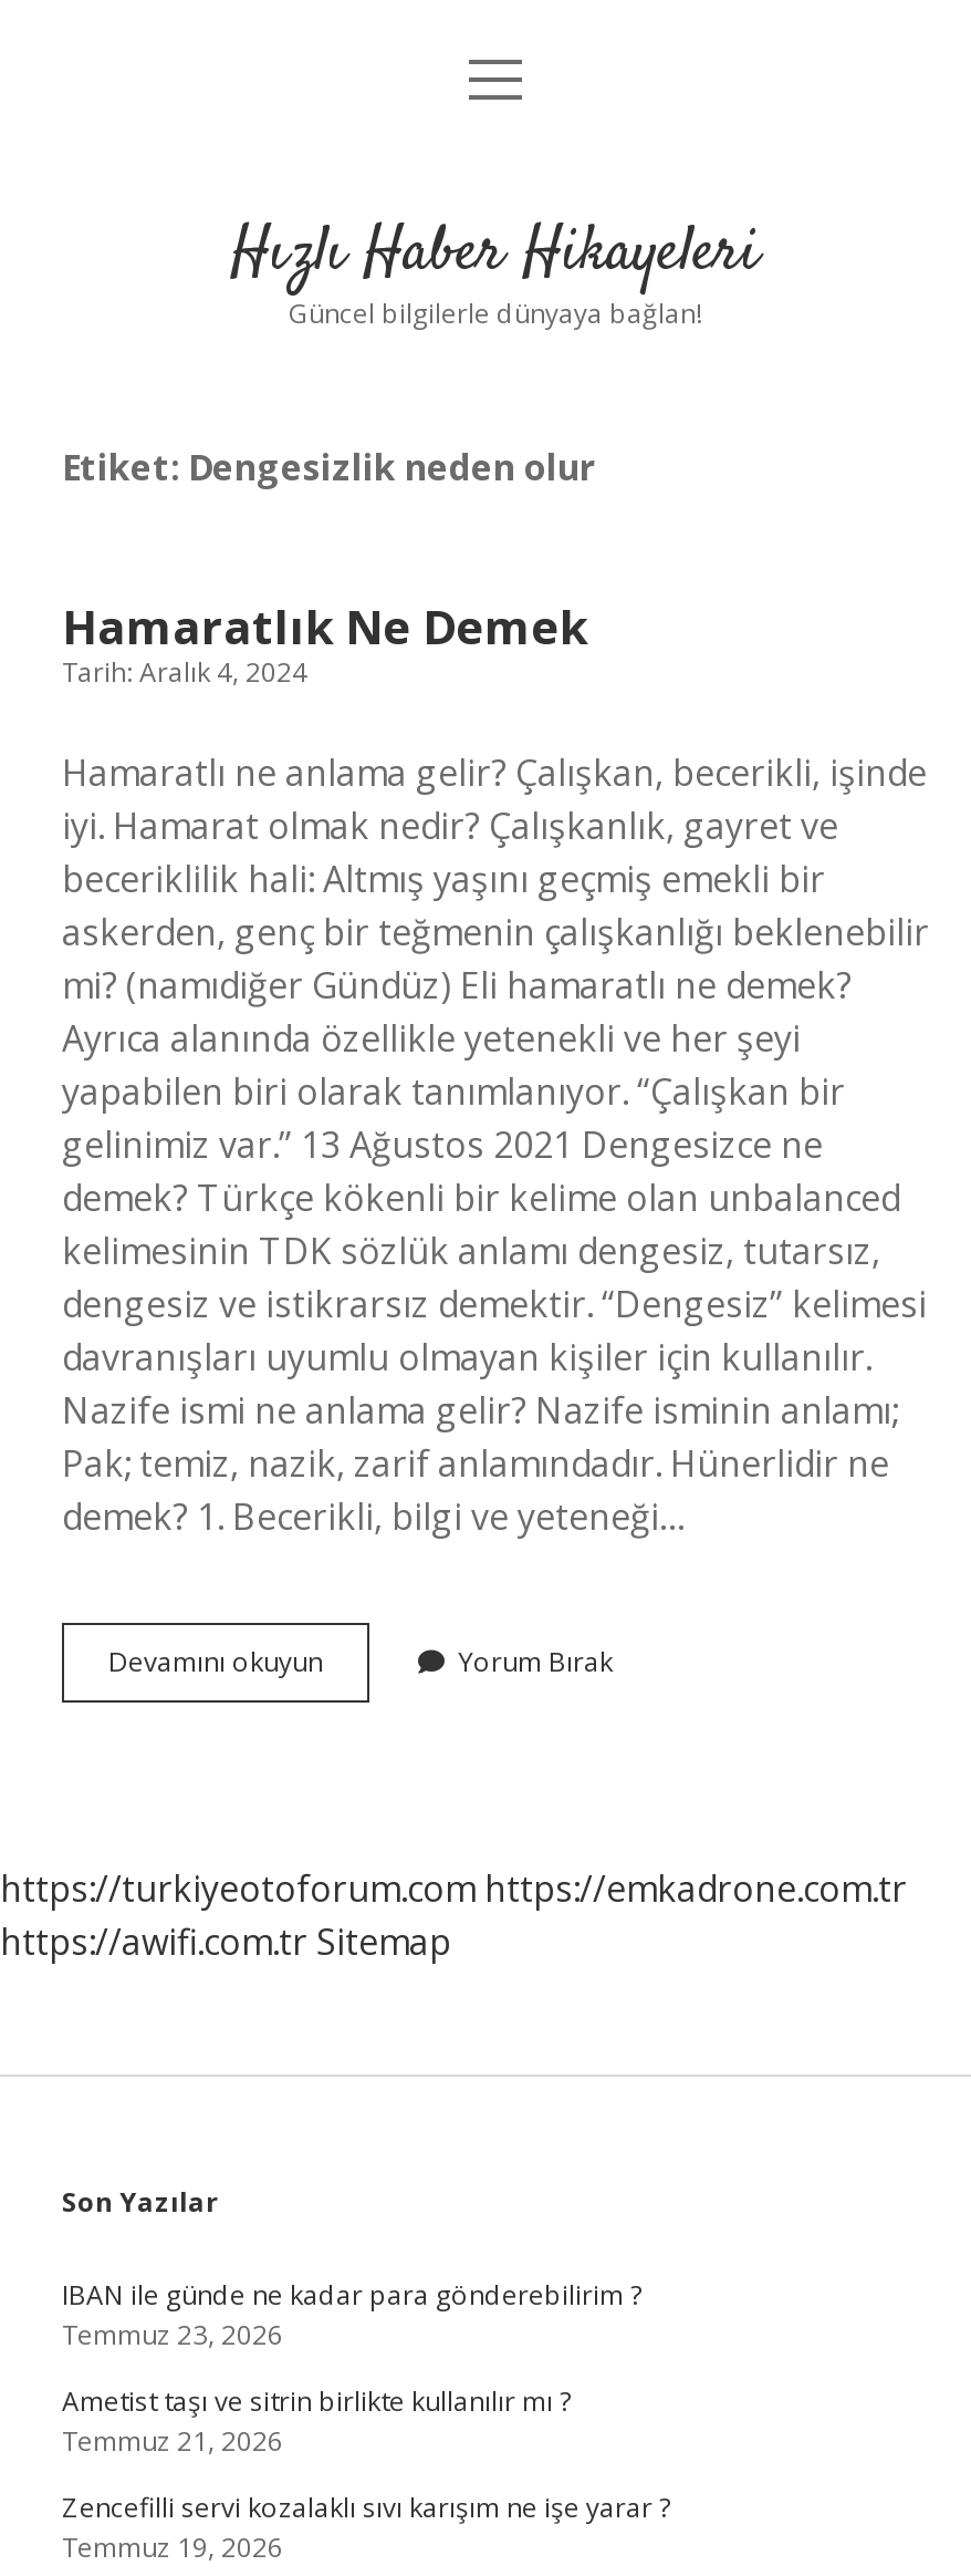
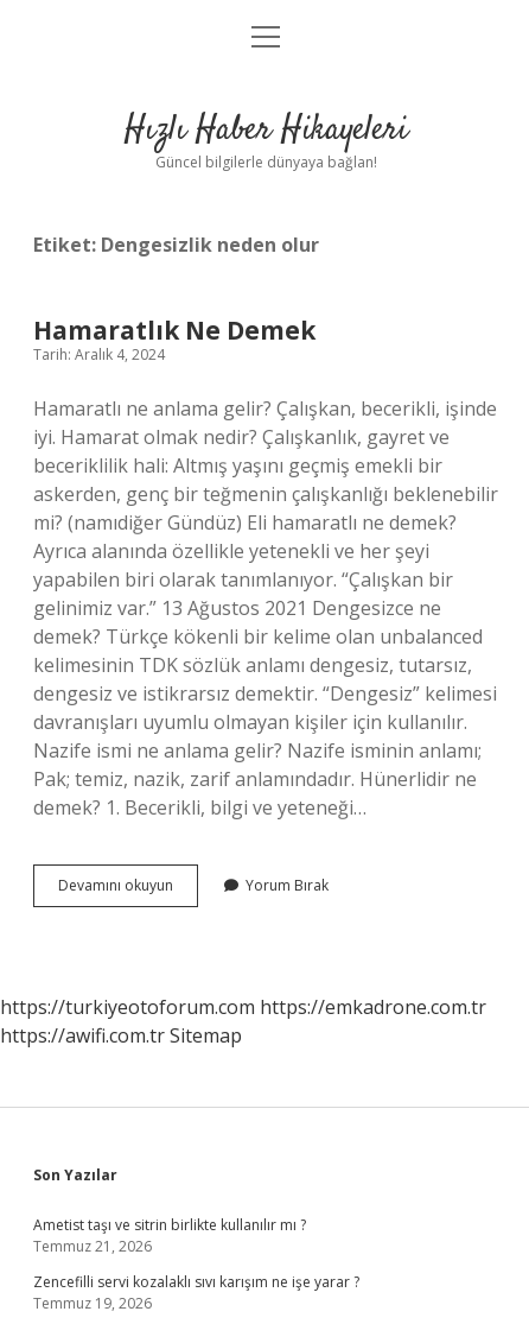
[62,2276,641,2353] IBAN ile günde ne kadar para gönderebilirim ? | Temmuz 23, 2026 -> none

